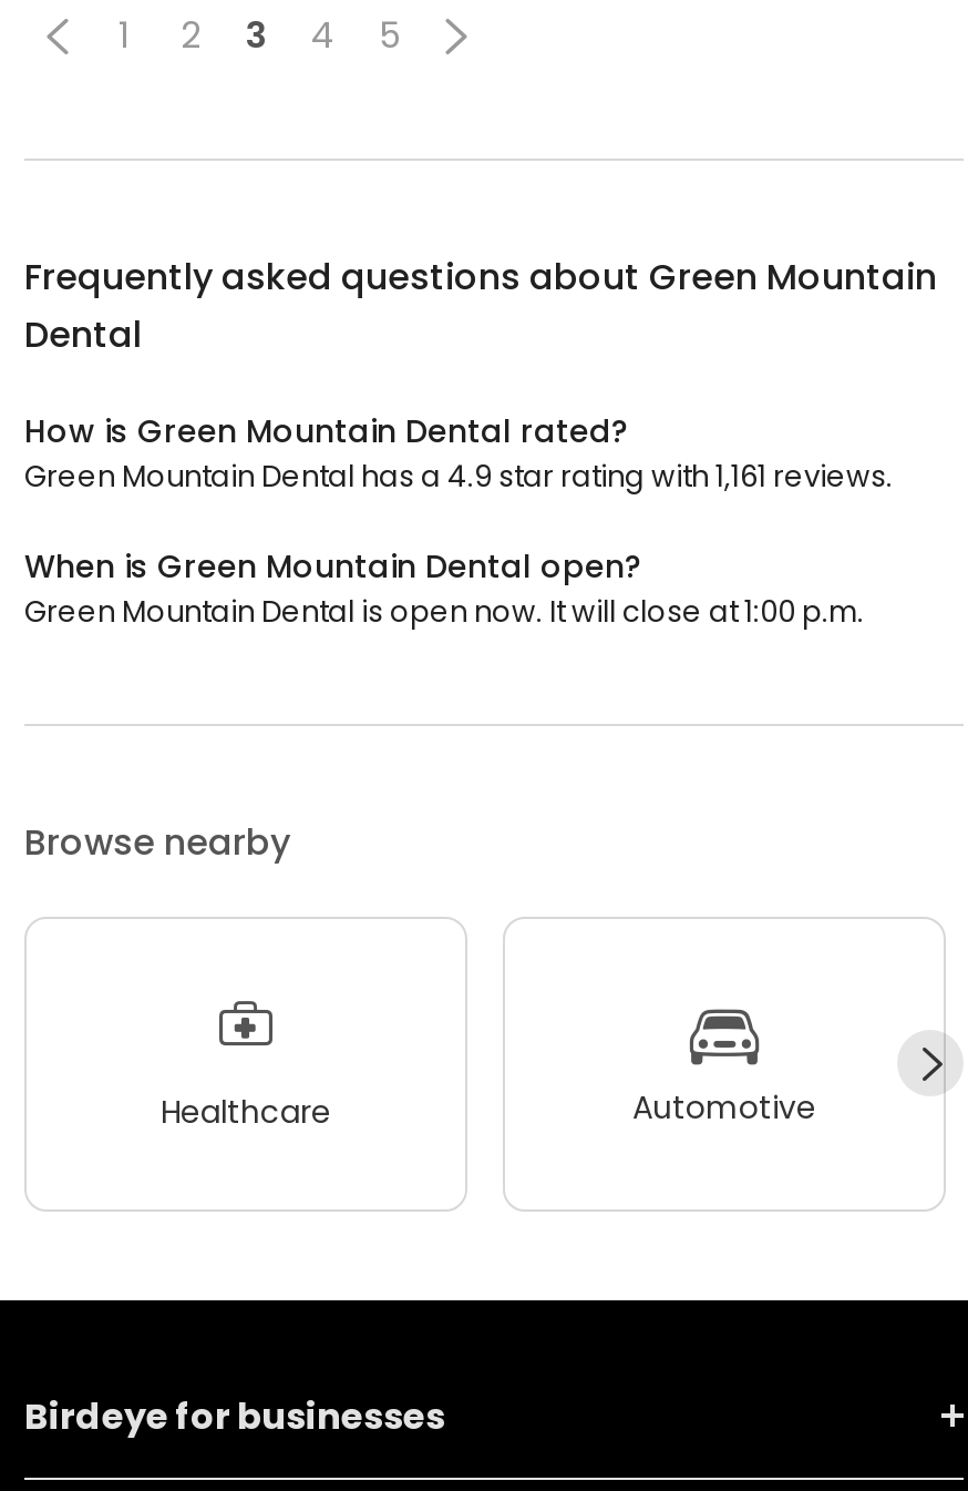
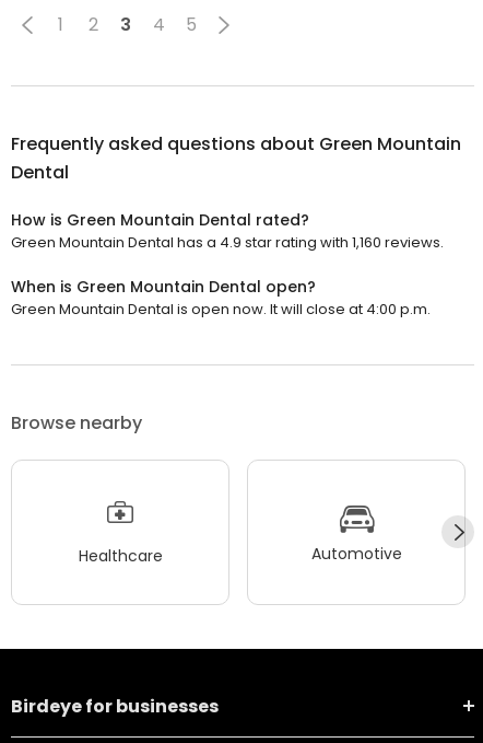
[24,455,893,498] Green Mountain Dental has a 4.9 star rating with 1,161 reviews. -> [11,232,444,253] Green Mountain Dental has a 4.9 star rating with 1,160 reviews.
[24,591,864,633] Green Mountain Dental is open now. It will close at 1:00 p.m. -> [11,299,431,319] Green Mountain Dental is open now. It will close at 4:00 p.m.

